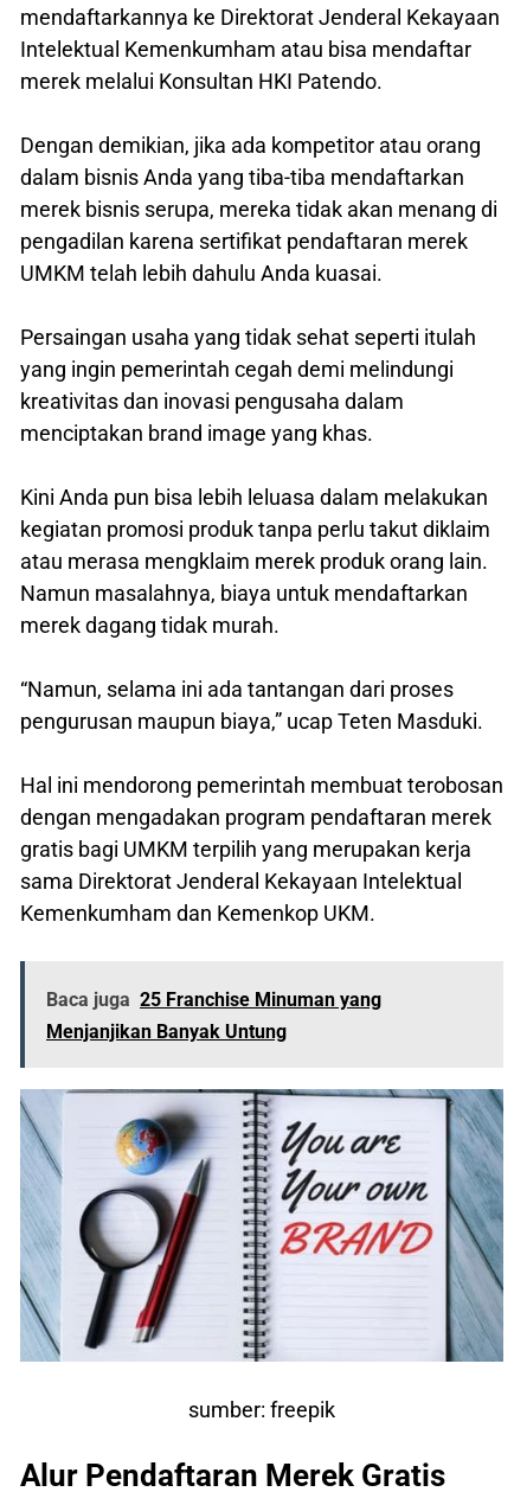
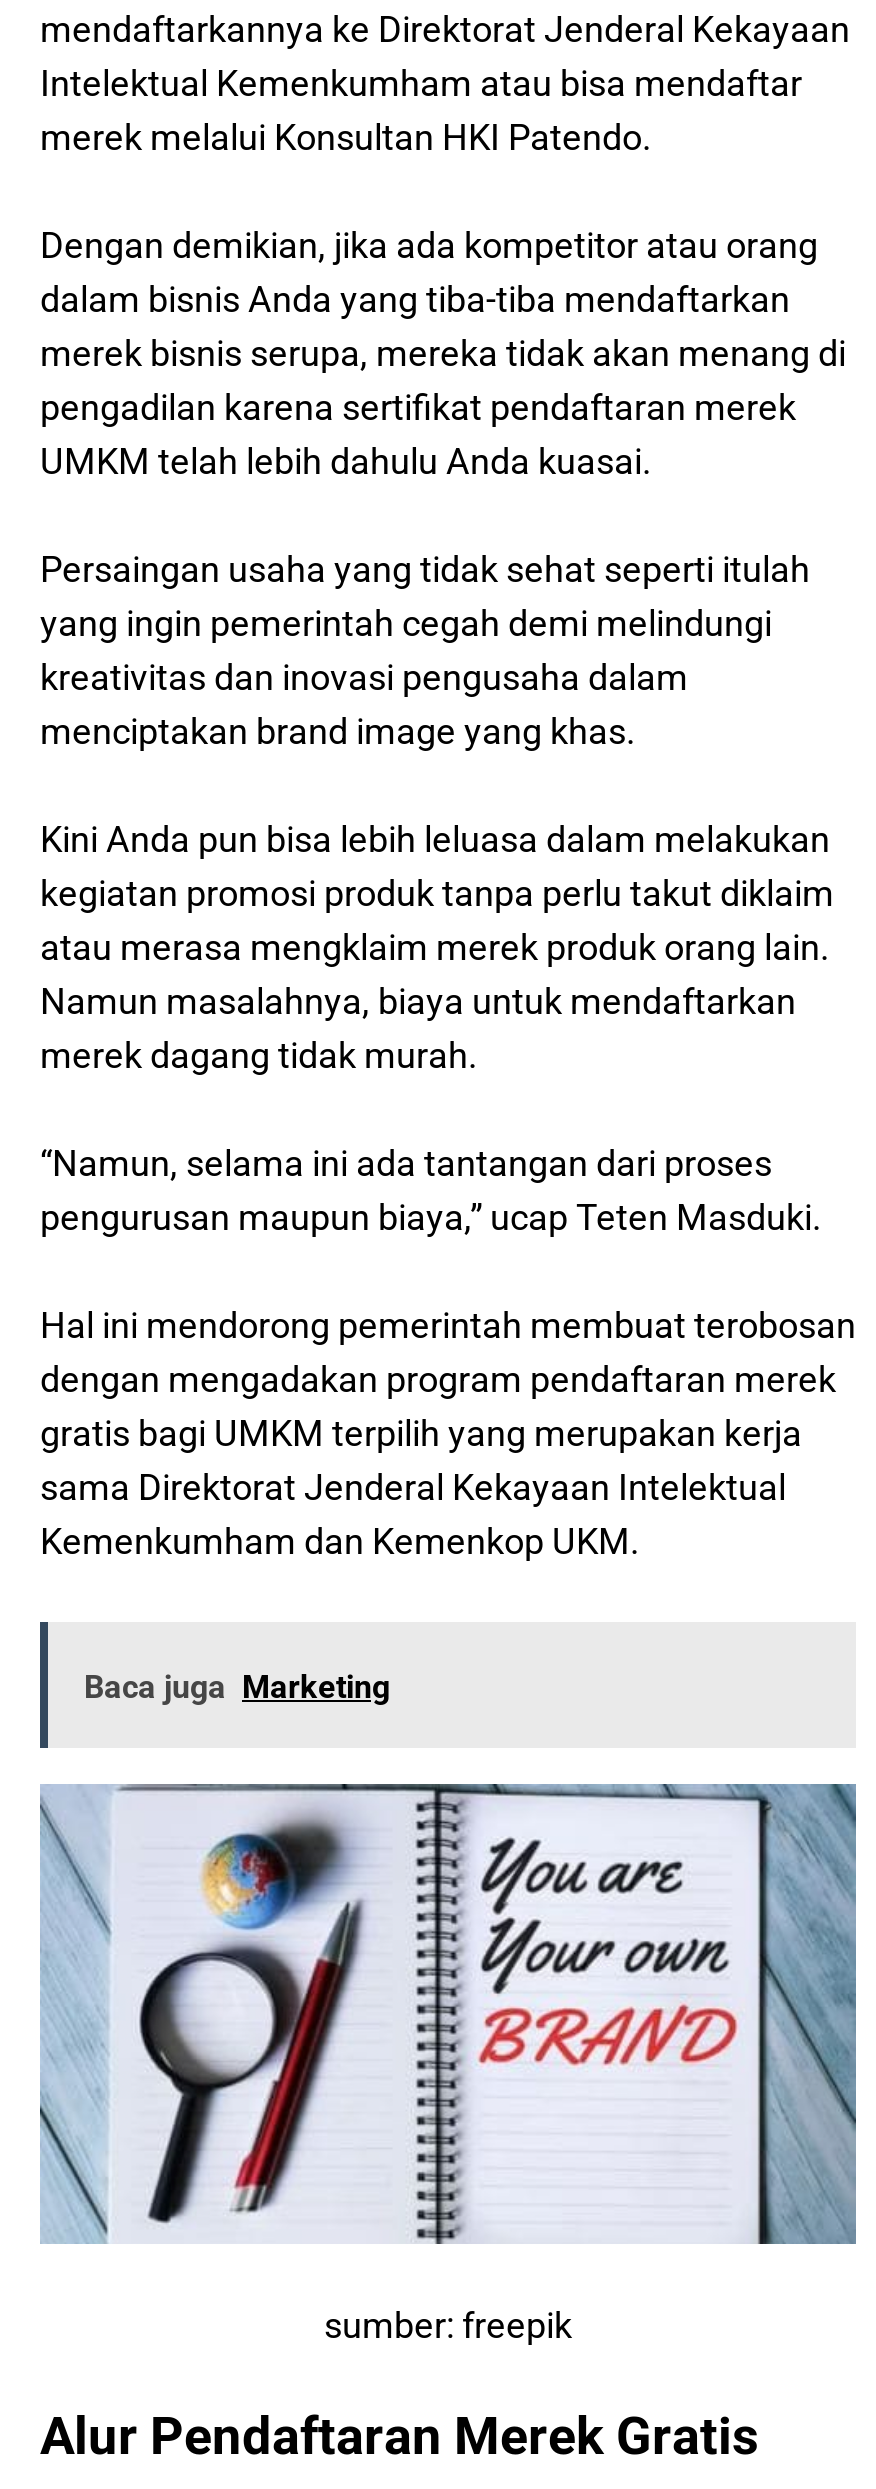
[46,989,381,1043] Baca juga 25 Franchise Minuman yang | Menjanjikan Banyak Untung -> [84,1669,390,1707] Baca juga Marketing

